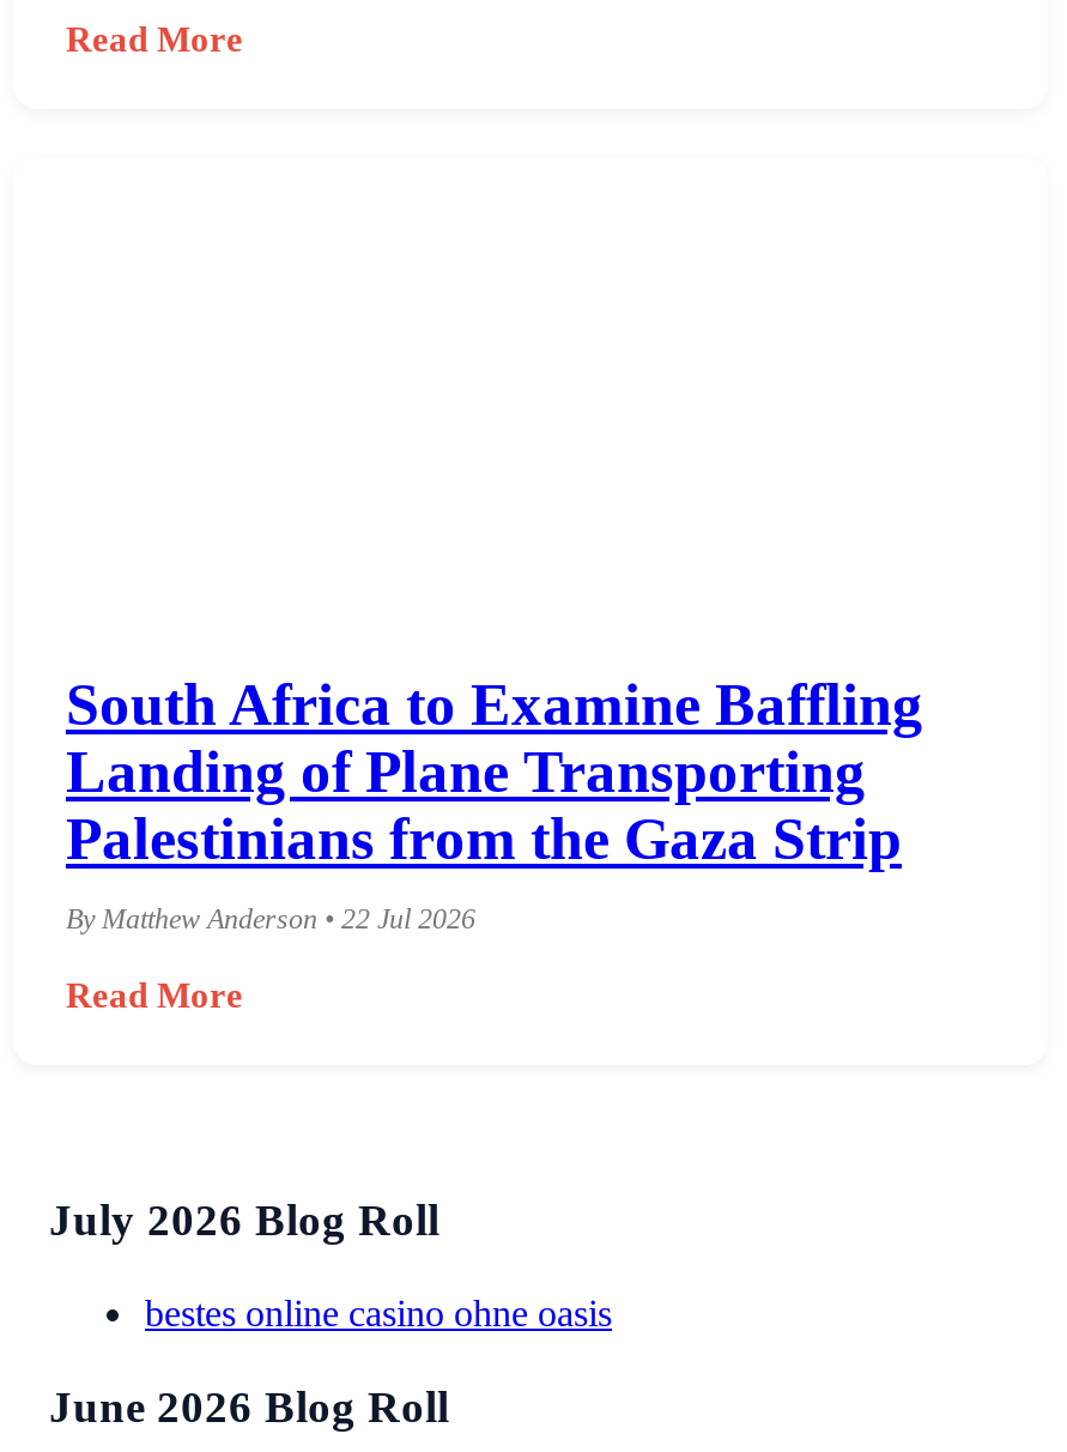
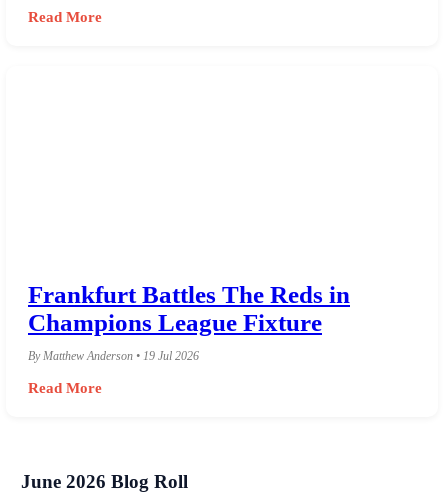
[66,673,923,871] South Africa to Examine Baffling | Landing of Plane Transporting | Palestinians from the Gaza Strip -> [28,281,350,336] Frankfurt Battles The Reds in | Champions League Fixture
[66,903,475,936] By Matthew Anderson • 22 Jul 2026 -> [28,349,199,363] By Matthew Anderson • 19 Jul 2026
[49,1195,612,1333] July 2026 Blog Roll | bestes online casino ohne oasis -> none

